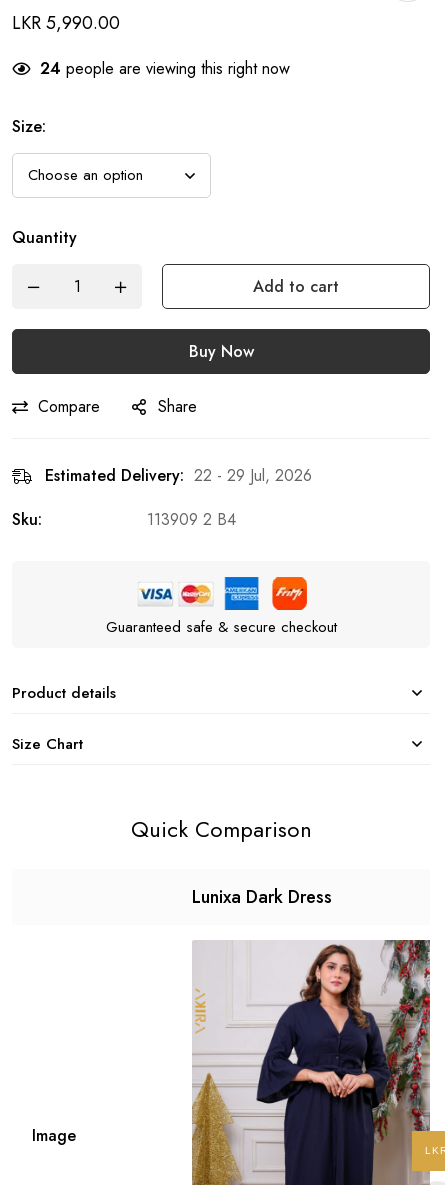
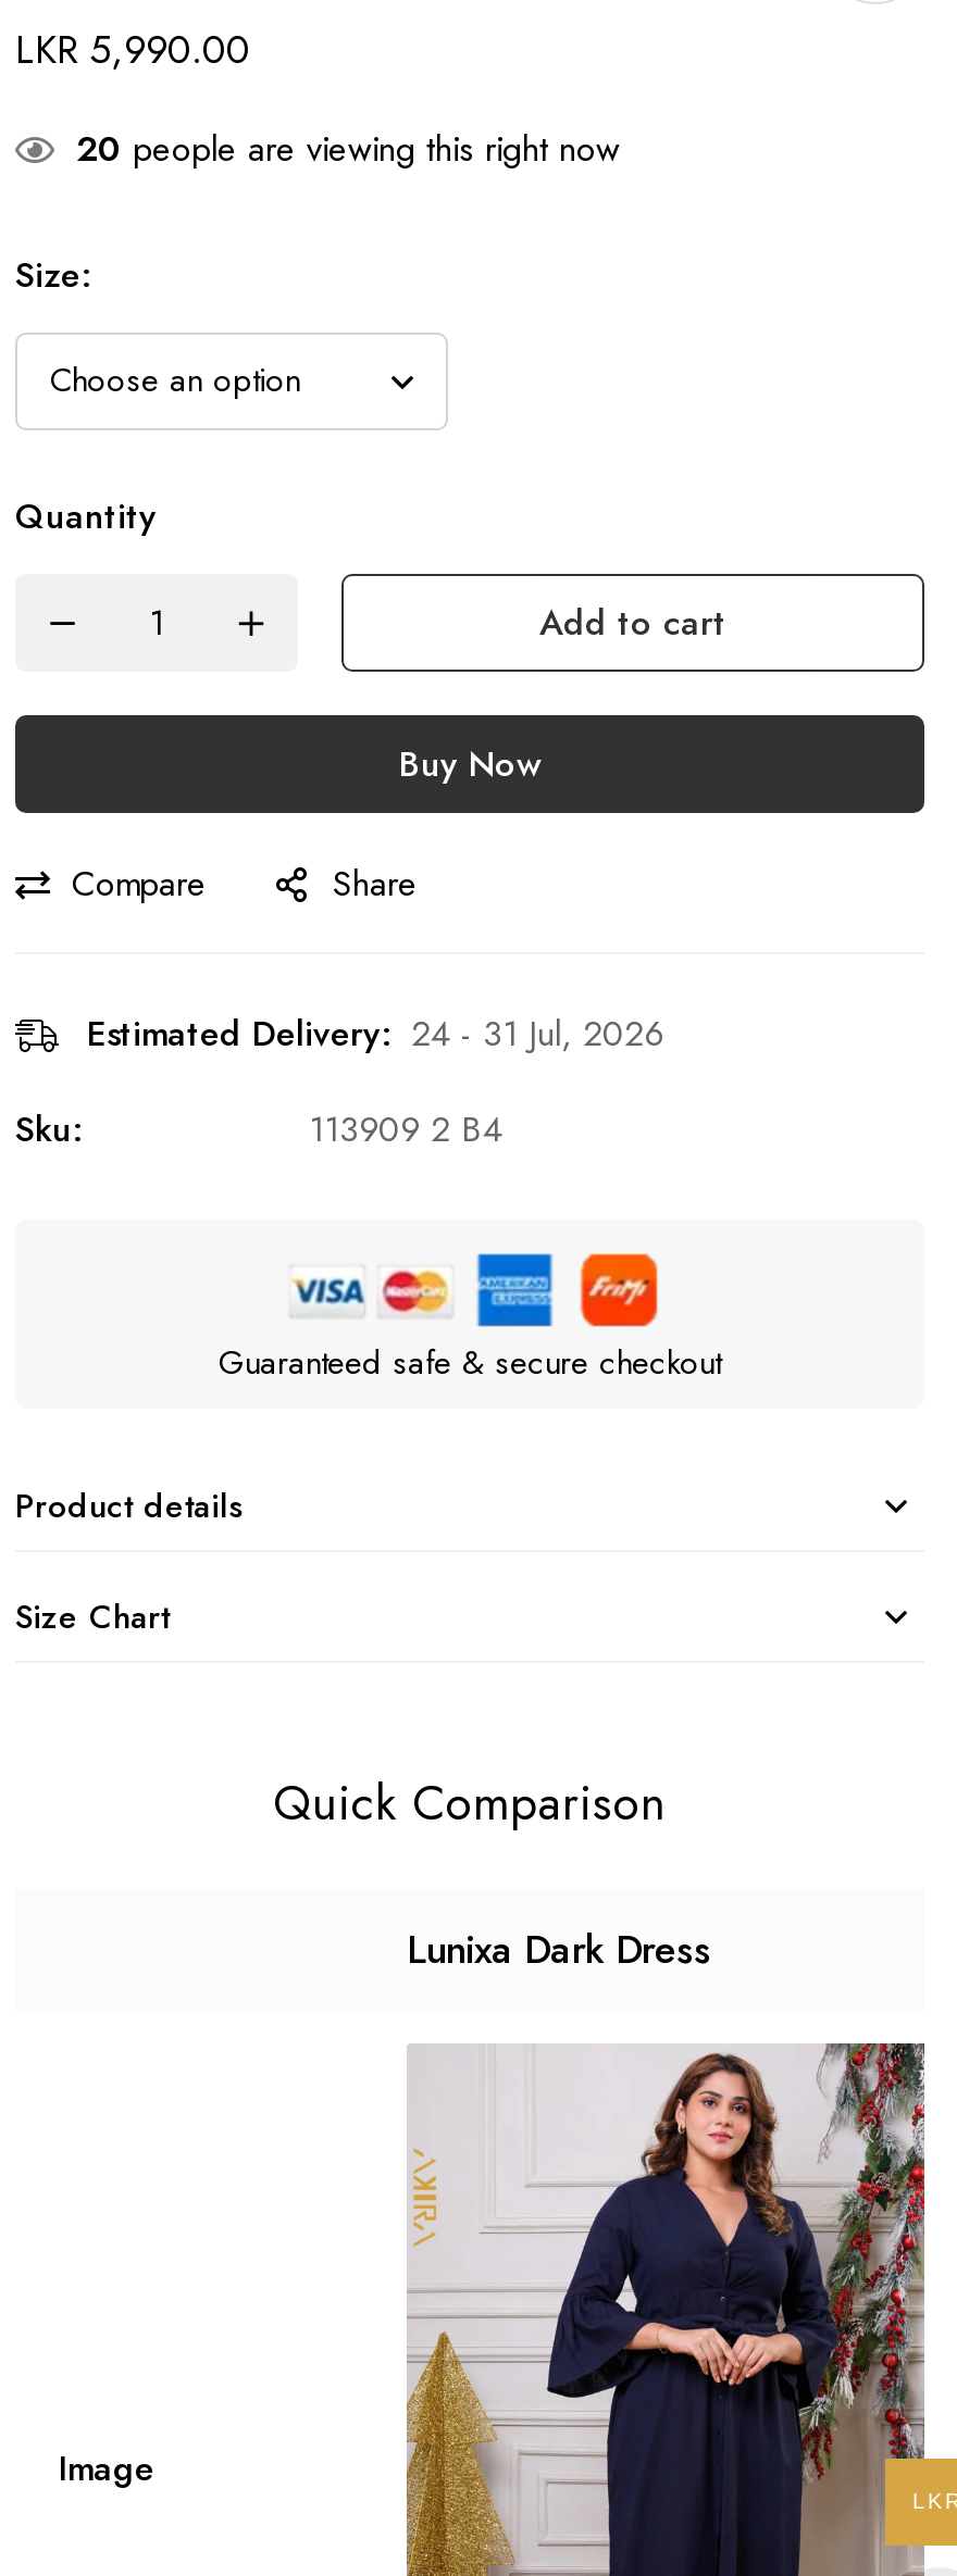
[40,57,290,80] 24 people are viewing this right now -> [76,124,620,174] 20 people are viewing this right now
[45,464,312,487] Estimated Delivery: 22 - 29 Jul, 2026 -> [87,1009,663,1059] Estimated Delivery: 24 - 31 Jul, 2026

